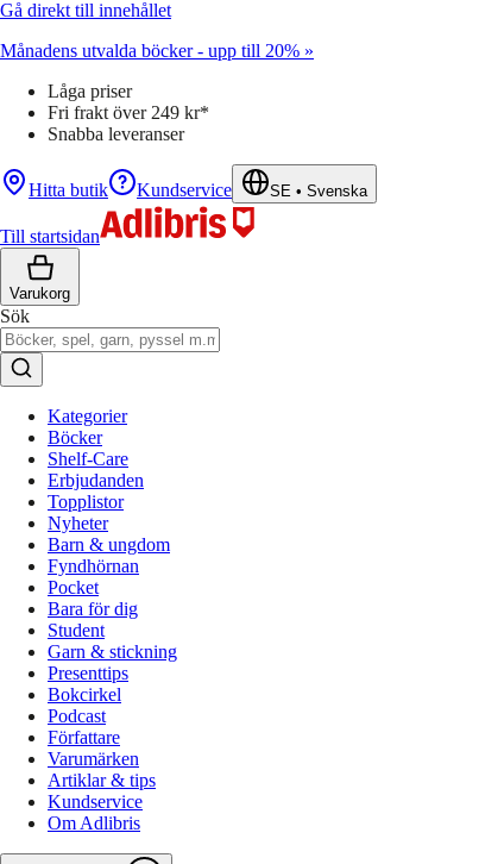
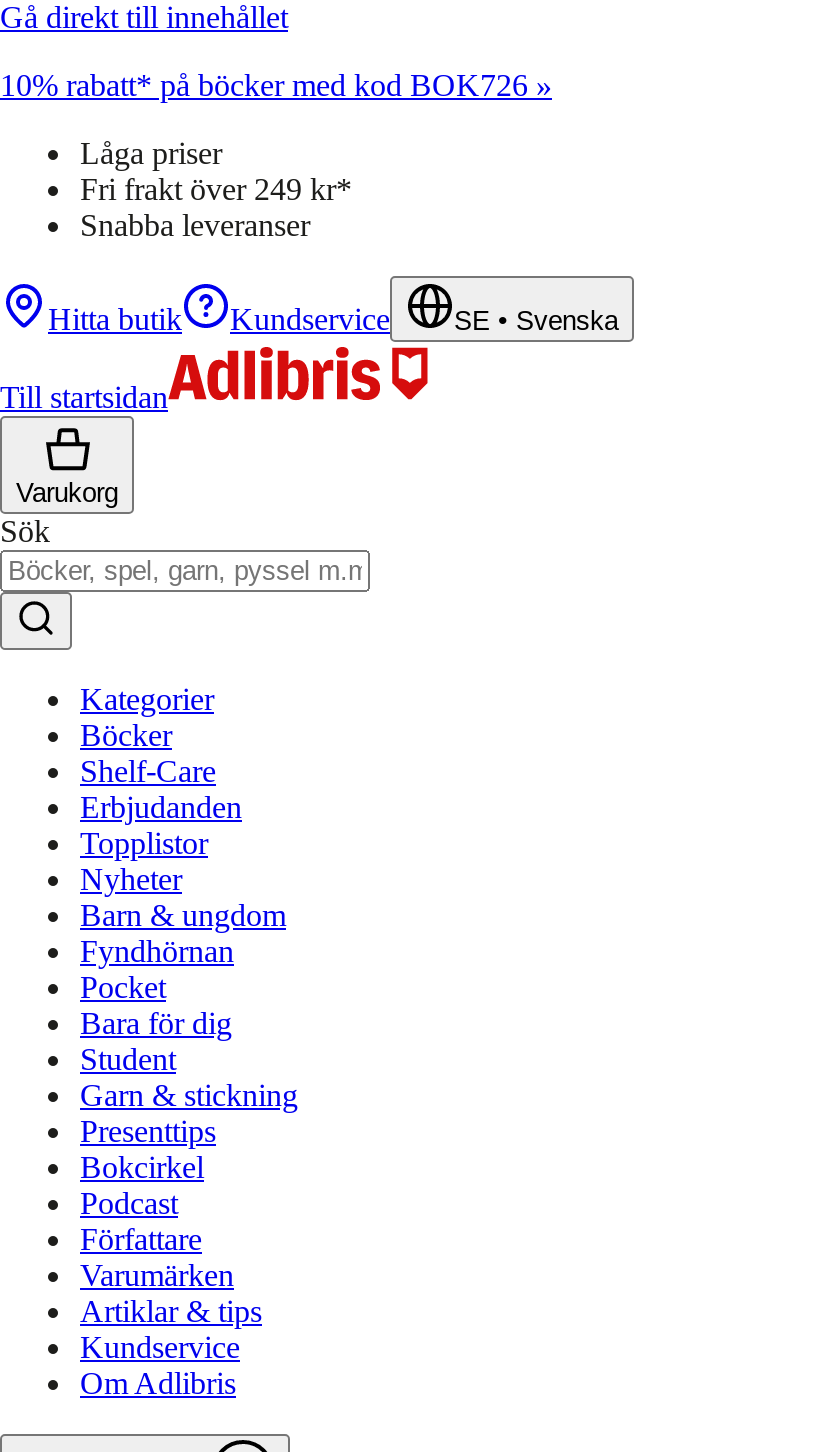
[0,40,314,61] Månadens utvalda böcker - upp till 20% » -> [0,68,552,102] 10% rabatt* på böcker med kod BOK726 »

